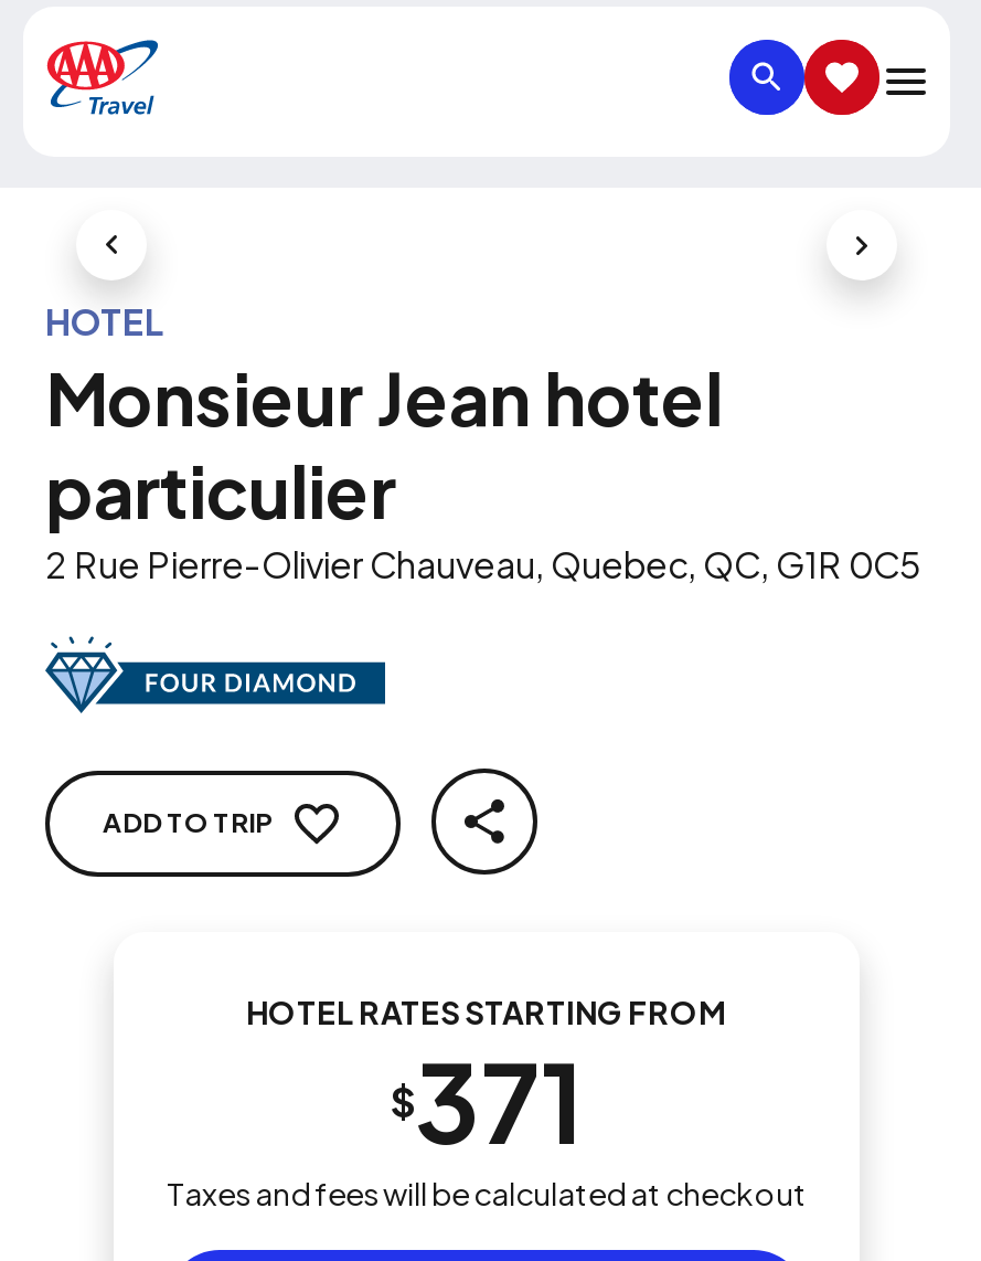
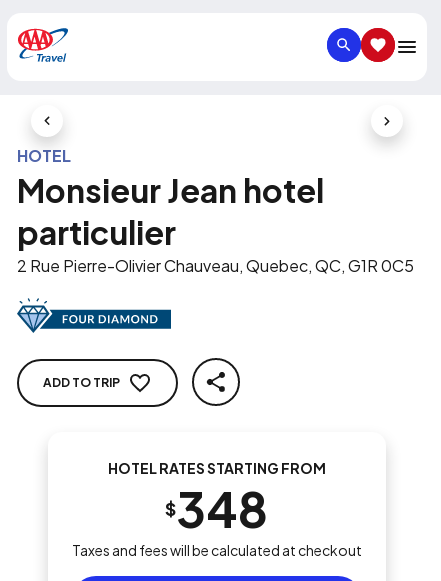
[391,1034,583,1168] $371 -> [165,478,268,539] $348

